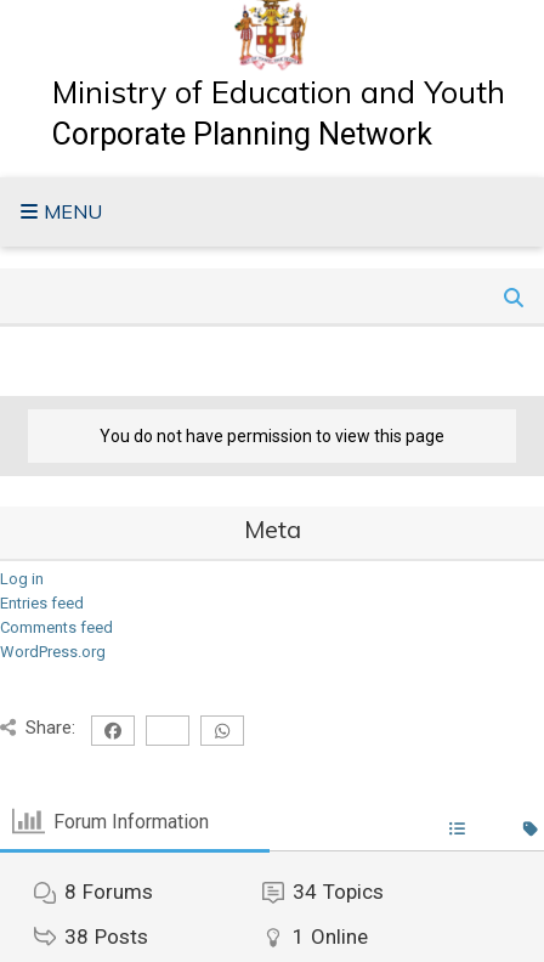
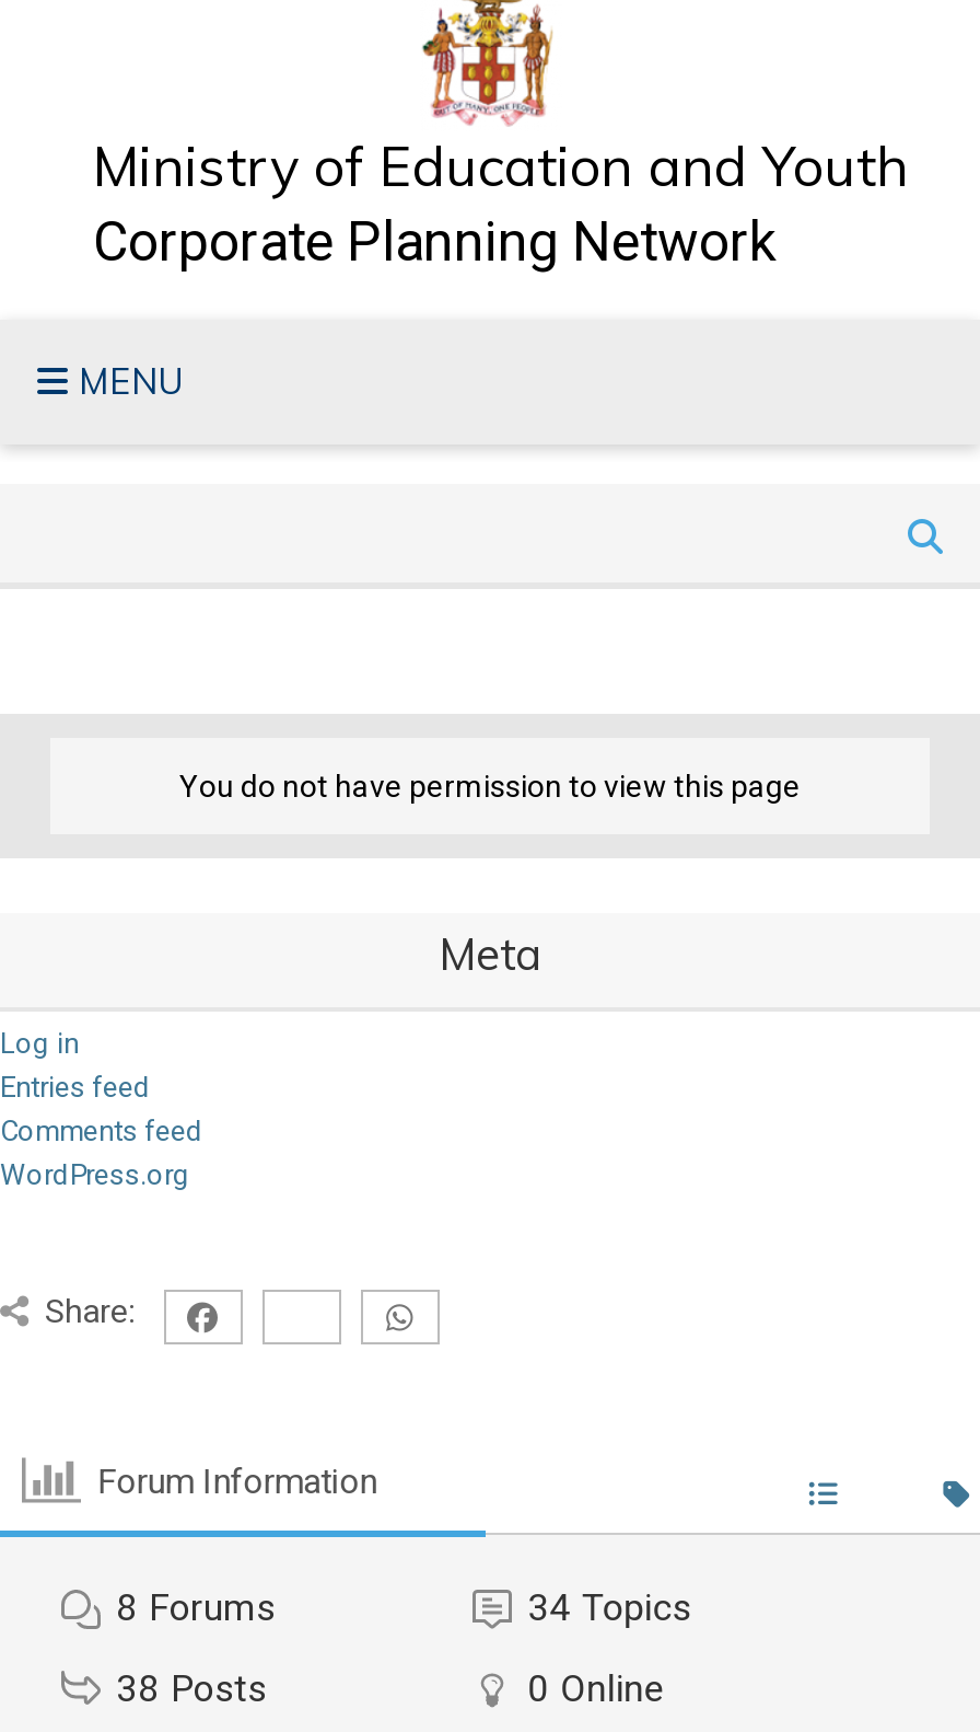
[293,924,368,949] 1 Online -> [528,1666,663,1710] 0 Online

